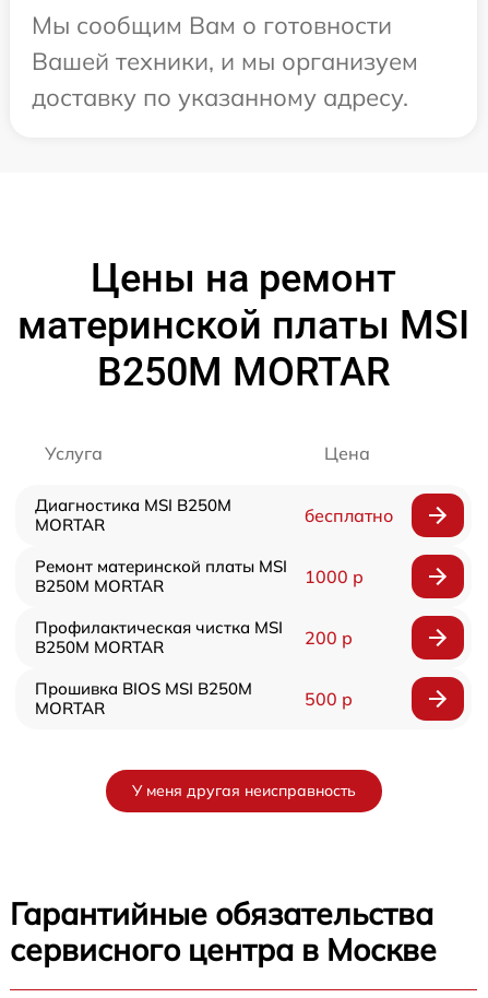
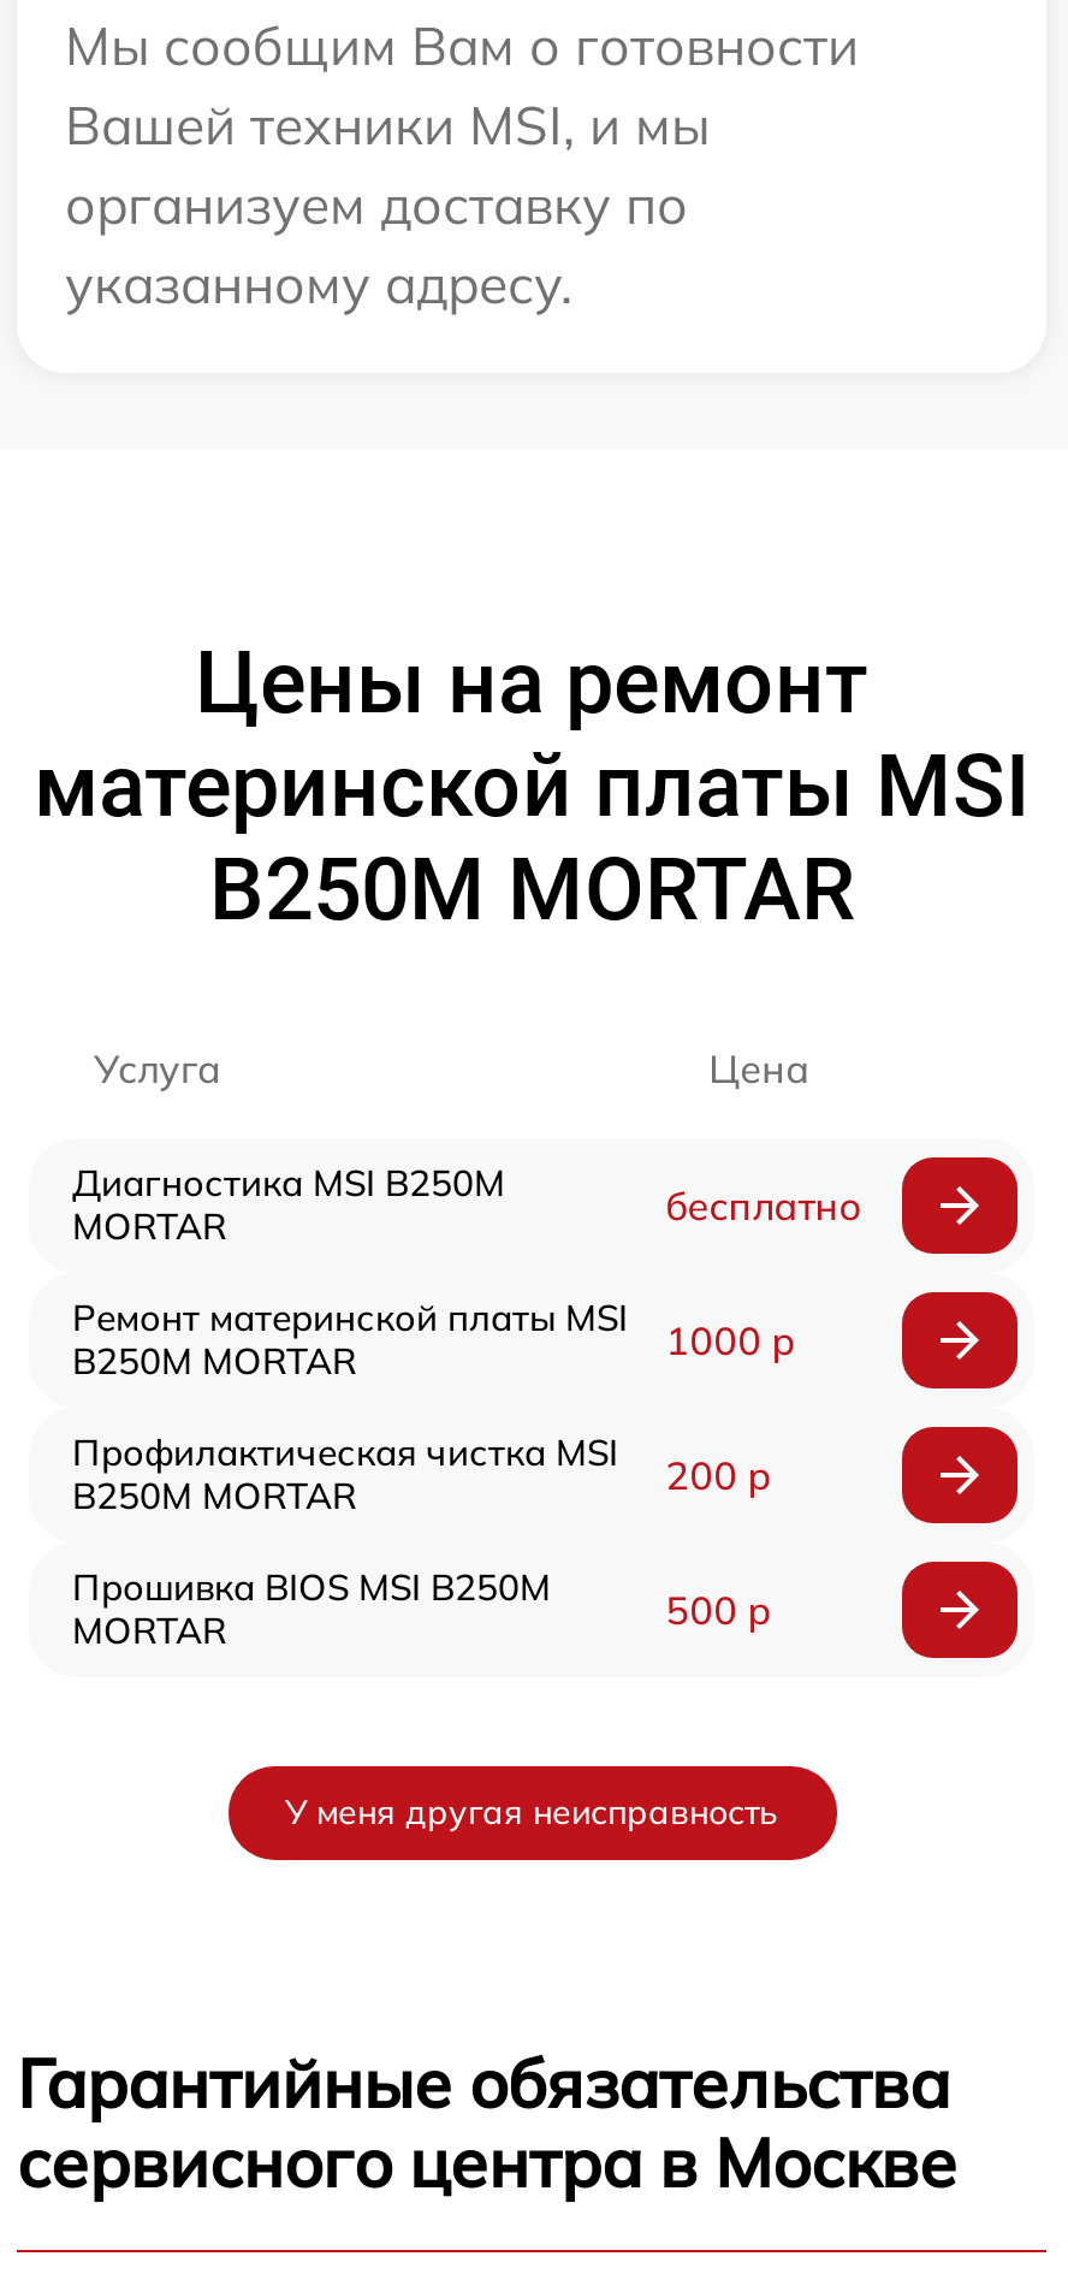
[32,46,418,112] Вашей техники, и мы организуем | доставку по указанному адресу. -> [65,91,710,318] Вашей техники MSI, и мы | организуем доставку по | указанному адресу.

